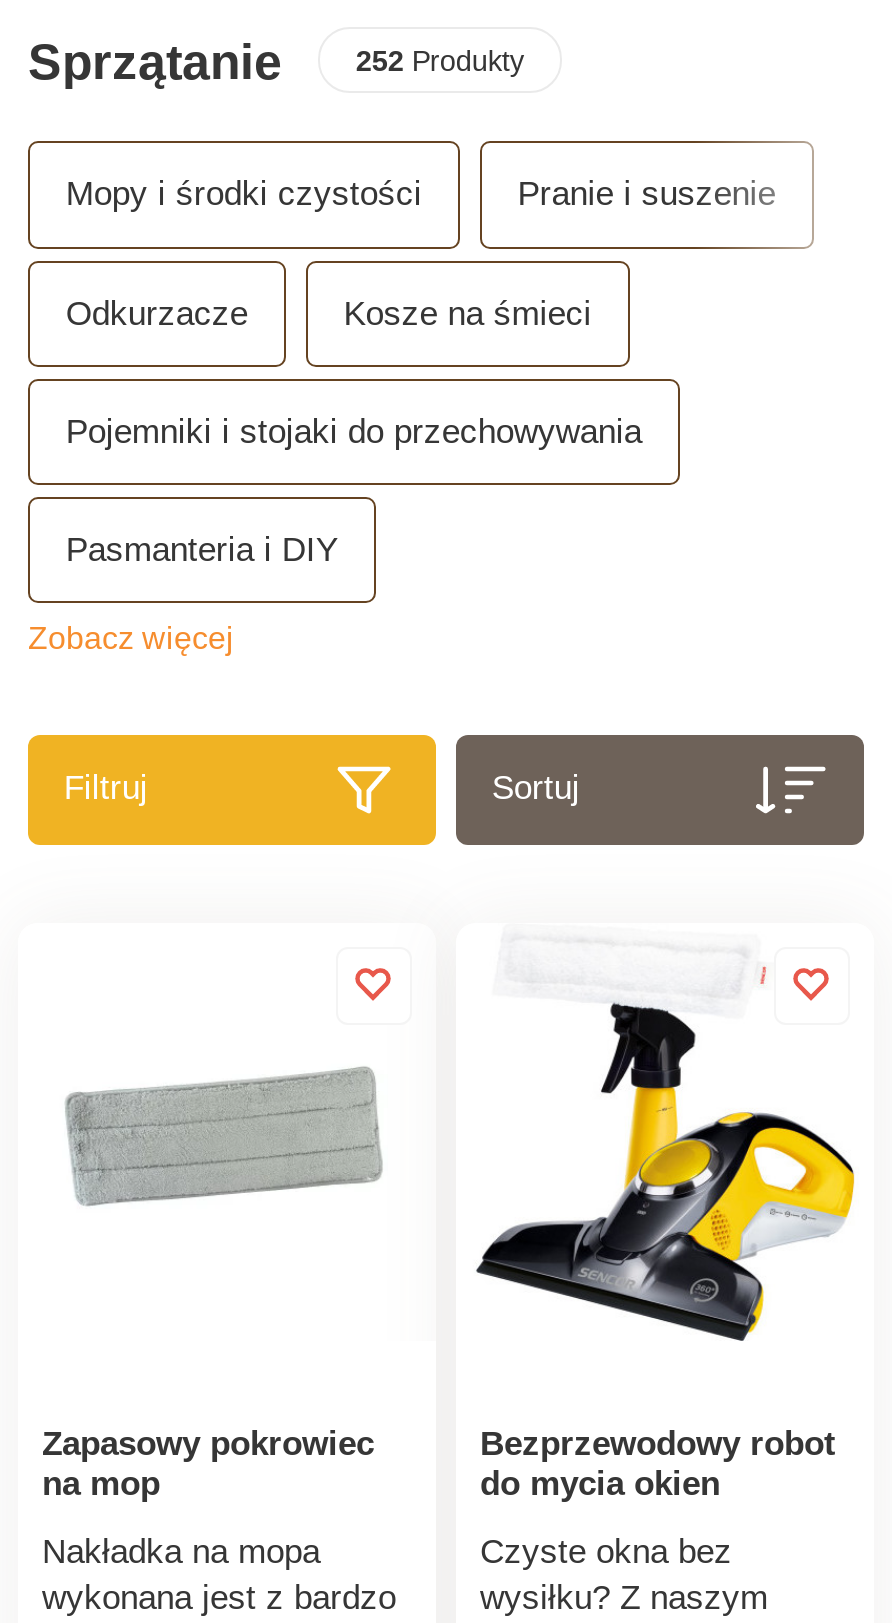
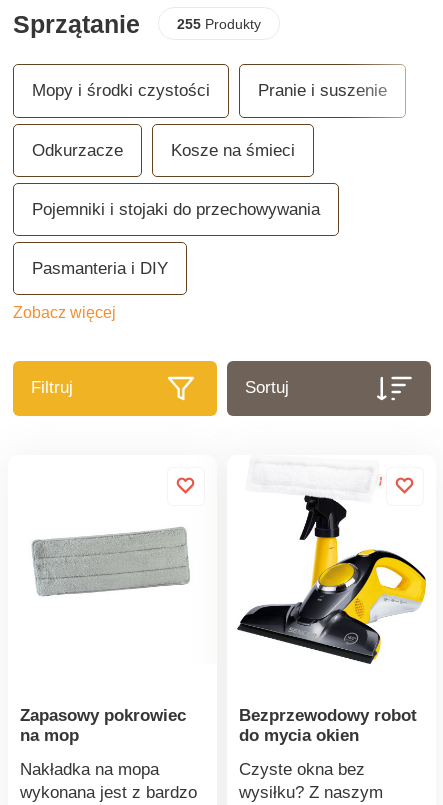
[356,44,524,76] 252 Produkty -> [177,16,261,32] 255 Produkty

